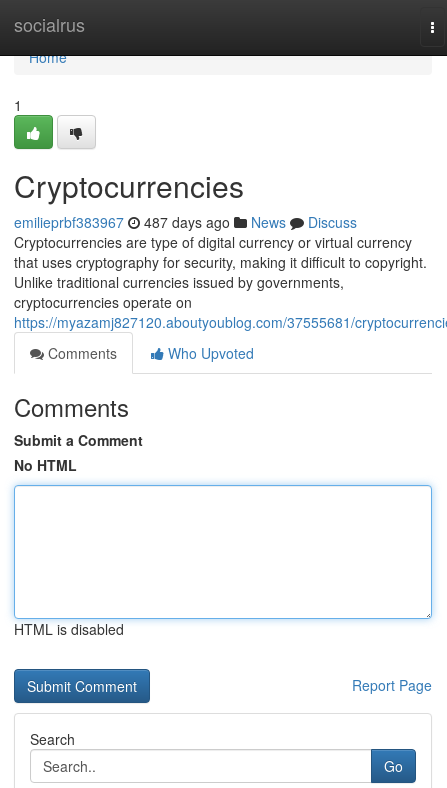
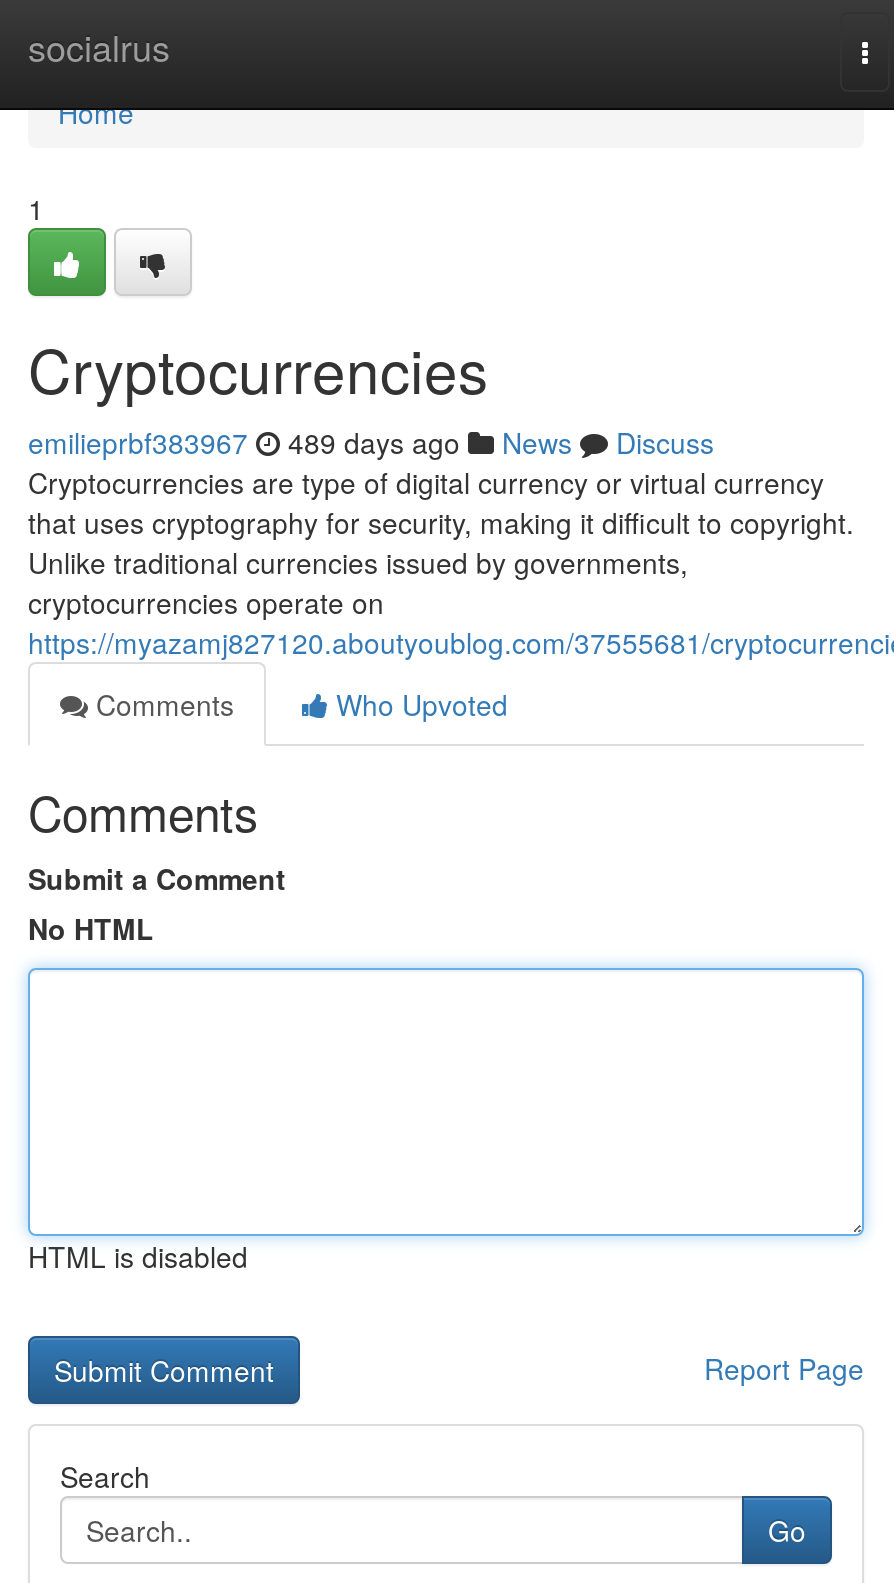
[14,212,357,232] emilieprbf383967 487 days ago News Discuss -> [28,422,714,462] emilieprbf383967 489 days ago News Discuss

